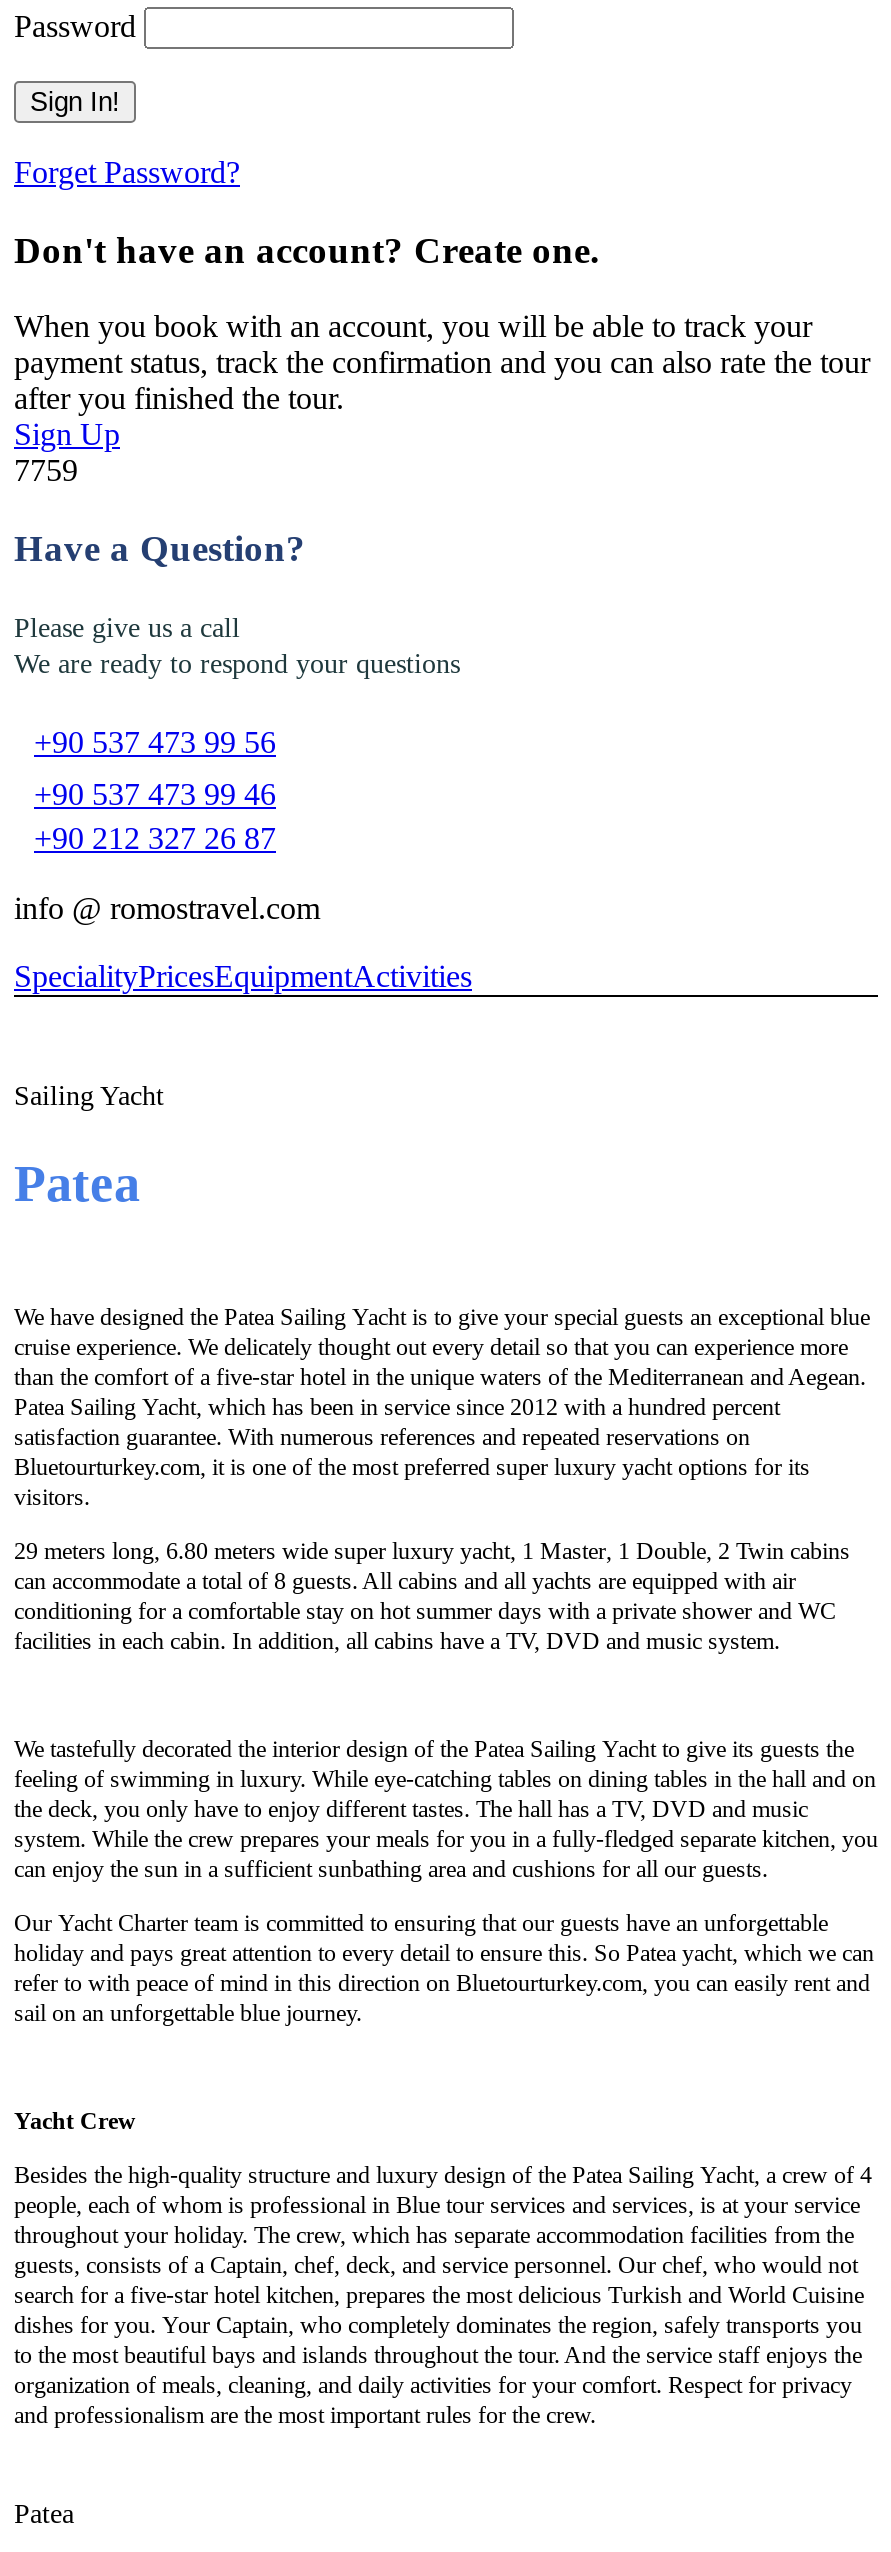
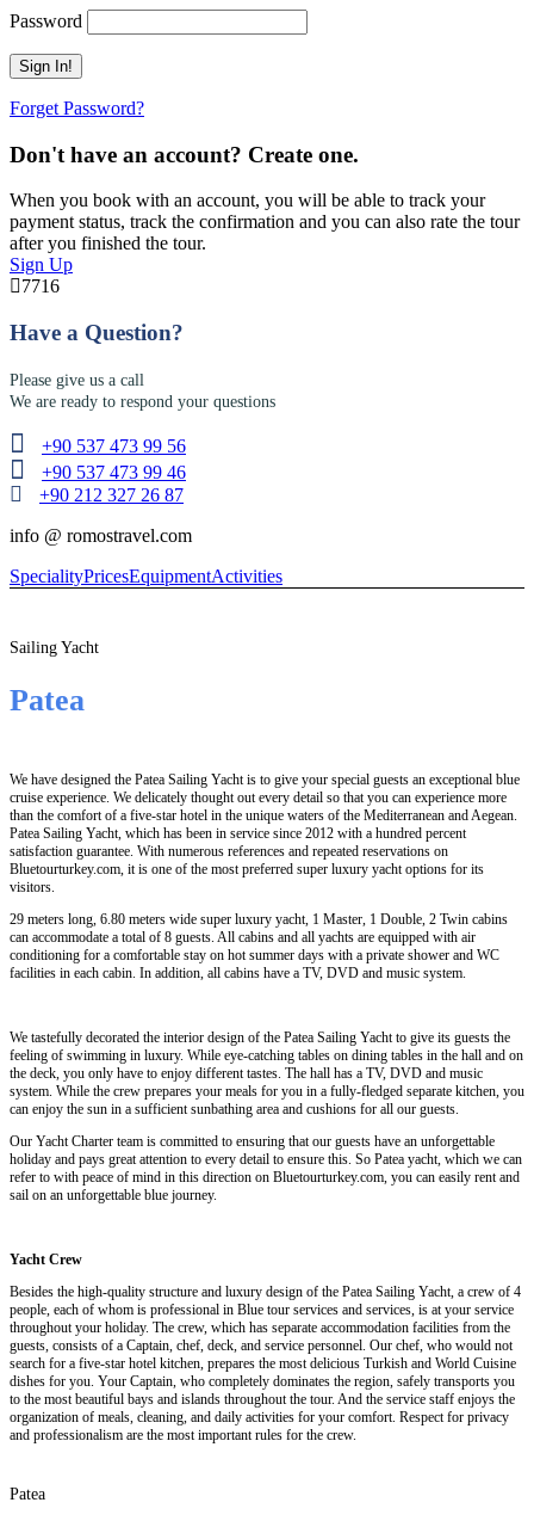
[14,454,78,488] 7759 -> [21,276,60,297] 7716

